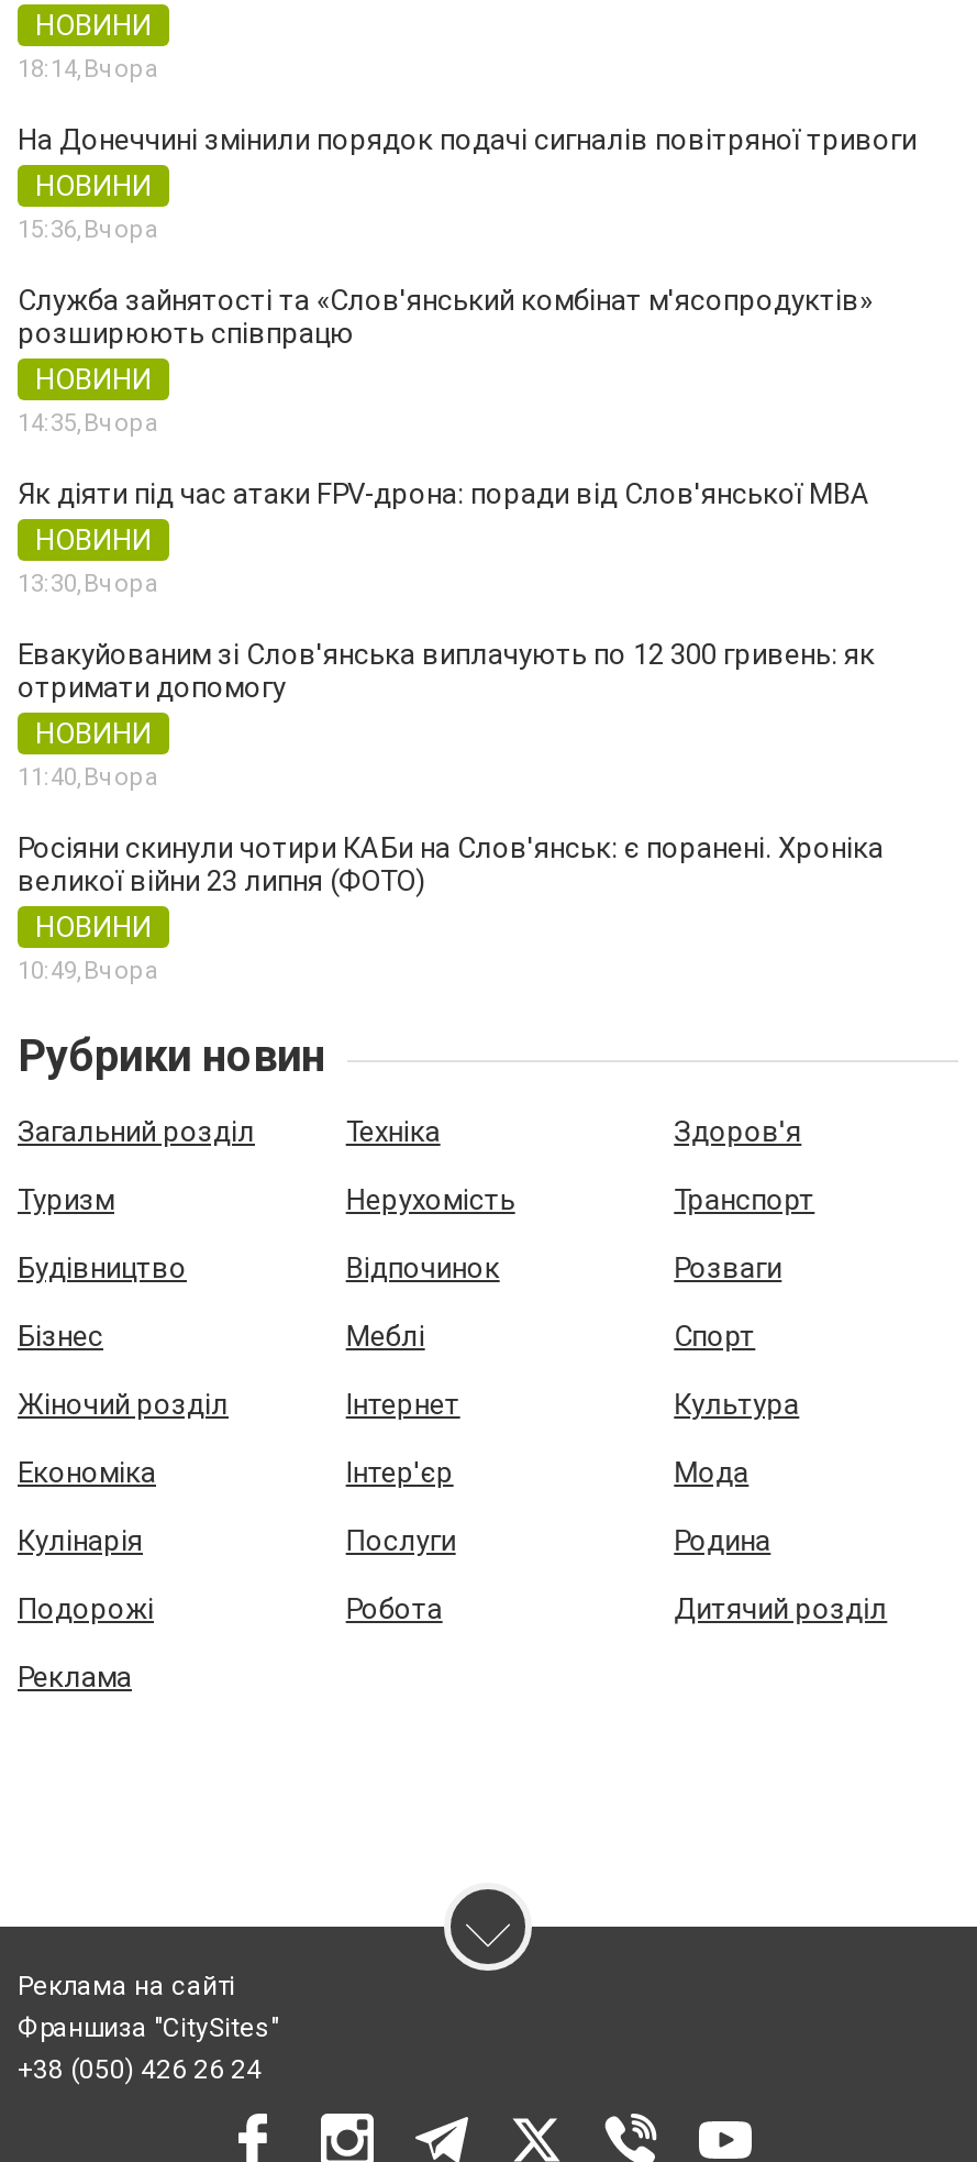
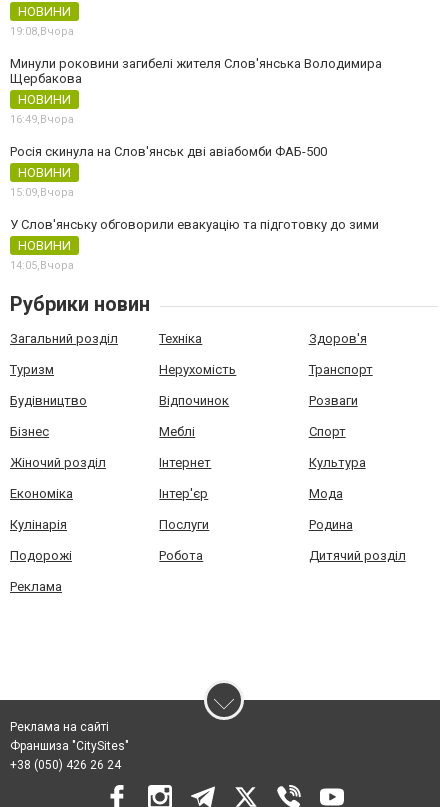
[18,56,158,84] 18:14, Вчора -> [10,25,74,38] 19:08, Вчора
[18,124,917,157] На Донеччині змінили порядок подачі сигналів повітряної тривоги -> [10,56,382,86] Минули роковини загибелі жителя Слов'янська Володимира | Щербакова
[18,216,158,245] 15:36, Вчора -> [10,113,74,126] 16:49, Вчора
[18,285,873,351] Служба зайнятості та «Слов'янський комбінат м'ясопродуктів» | розширюють співпрацю -> [10,144,327,159] Росія скинула на Слов'янськ дві авіабомби ФАБ-500
[18,410,158,439] 14:35, Вчора -> [10,186,74,199] 15:09, Вчора
[18,478,870,511] Як діяти під час атаки FPV-дрона: поради від Слов'янської МВА -> [10,217,379,232] У Слов'янську обговорили евакуацію та підготовку до зими
[18,571,884,986] 13:30, Вчора | Евакуйованим зі Слов'янська виплачують по 12 300 гривень: як | отримати допомогу | НОВИНИ | 11:40, Вчора | Росіяни скинули чотири КАБи на Слов'янськ: є поранені. Хроніка | великої війни 23 липня (ФОТО) | НОВИНИ | 10:49, Вчора -> [10,259,74,272] 14:05,Вчора

